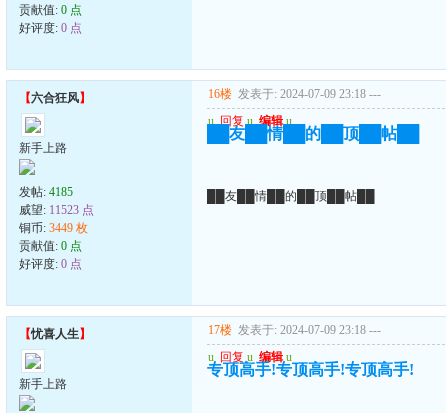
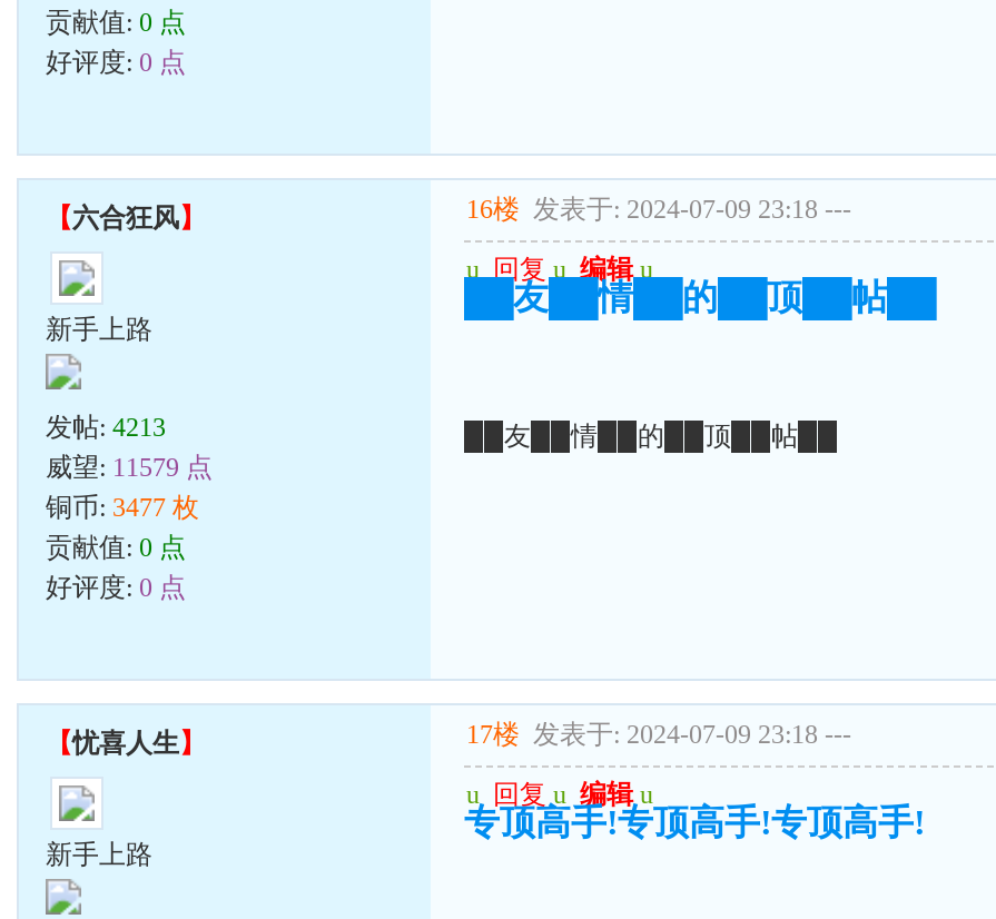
[19,185,73,199] 发帖: 4185 -> [46,411,166,442] 发帖: 4213
[19,203,94,217] 威望: 11523 点 -> [46,451,213,482] 威望: 11579 点
[19,221,88,235] 铜币: 3449 枚 -> [46,491,199,522] 铜币: 3477 枚

